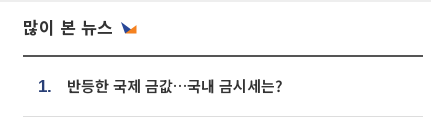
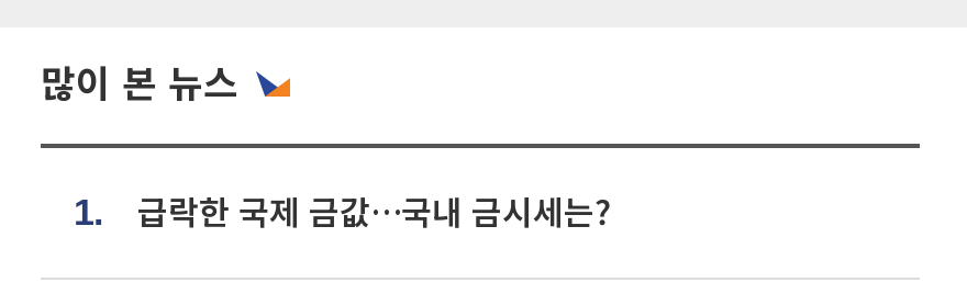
[67,75,283,96] 반등한 국제 금값…국내 금시세는? -> [137,188,612,234] 급락한 국제 금값…국내 금시세는?

